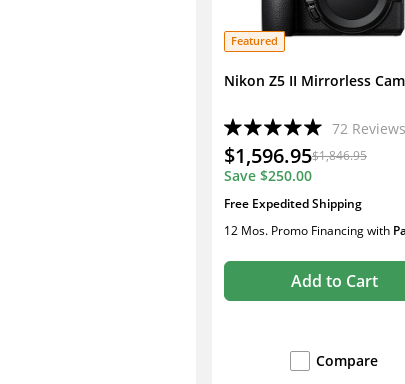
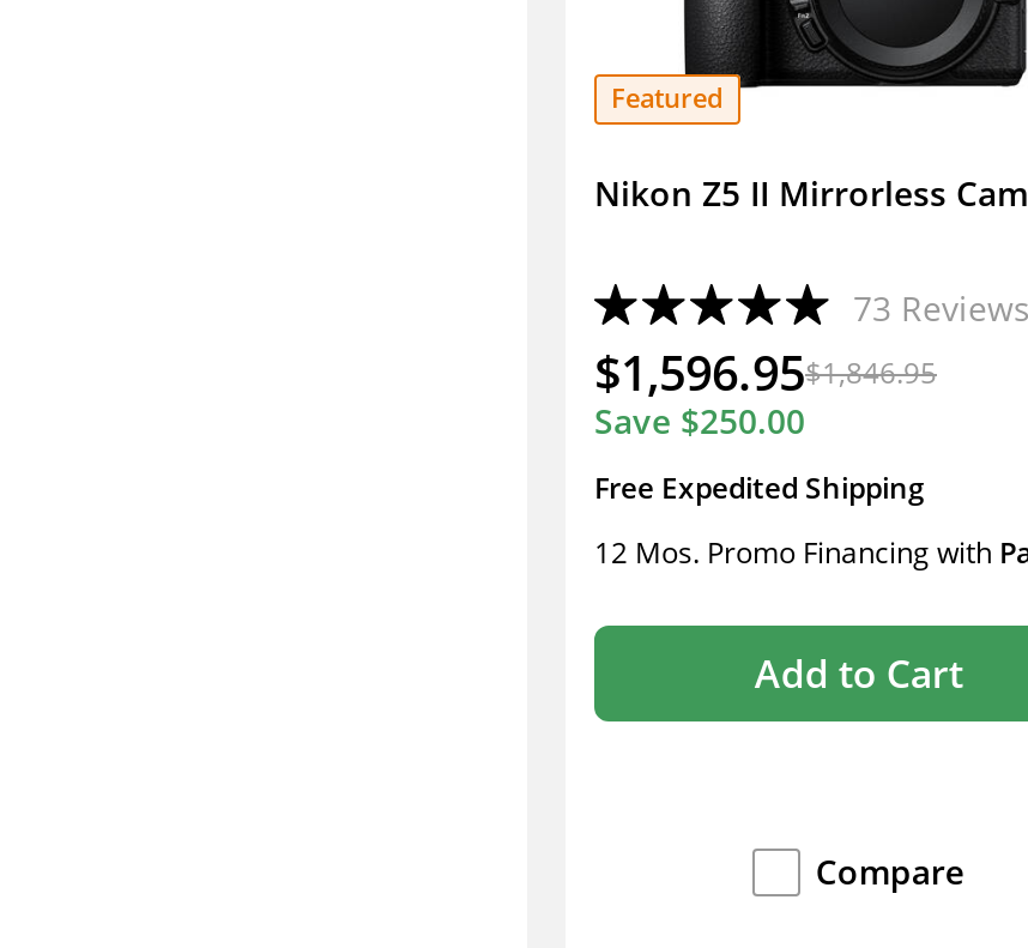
[332,119,405,138] 72 Reviews -> [853,286,1028,332] 73 Reviews

